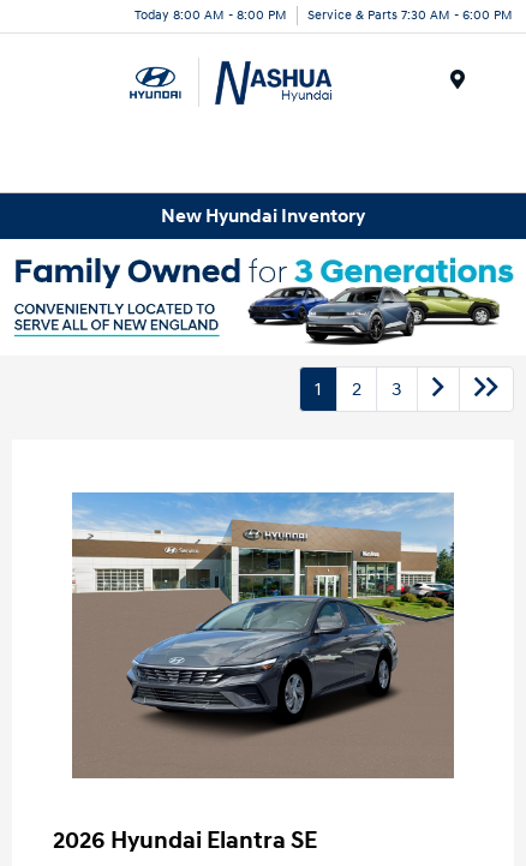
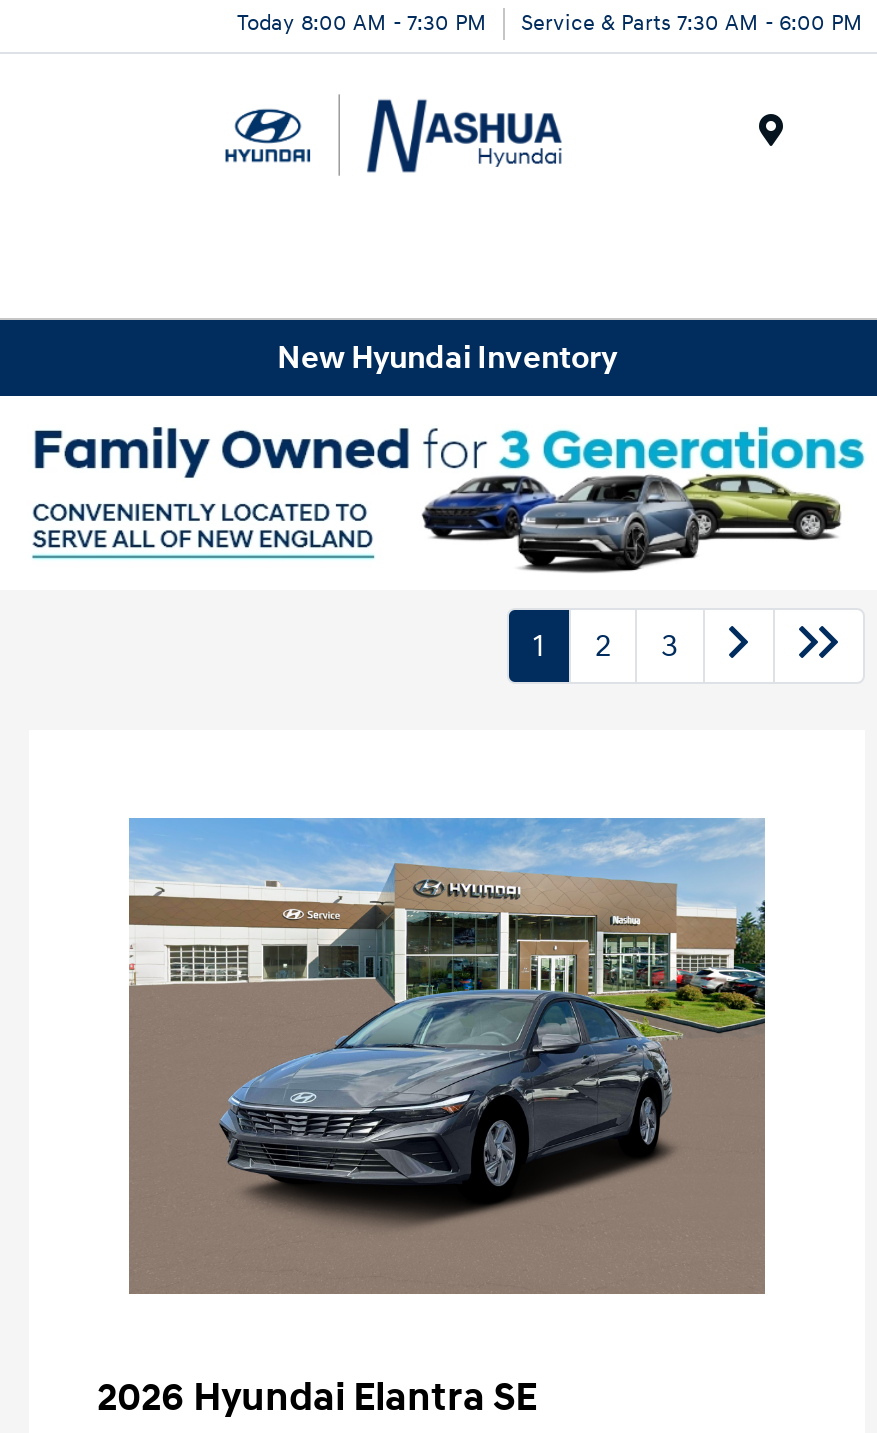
[135,7,513,22] Today 8:00 AM - 8:00 PM Service & Parts 7:30 AM - 6:00 PM -> [237,9,863,35] Today 8:00 AM - 7:30 PM Service & Parts 7:30 AM - 6:00 PM

